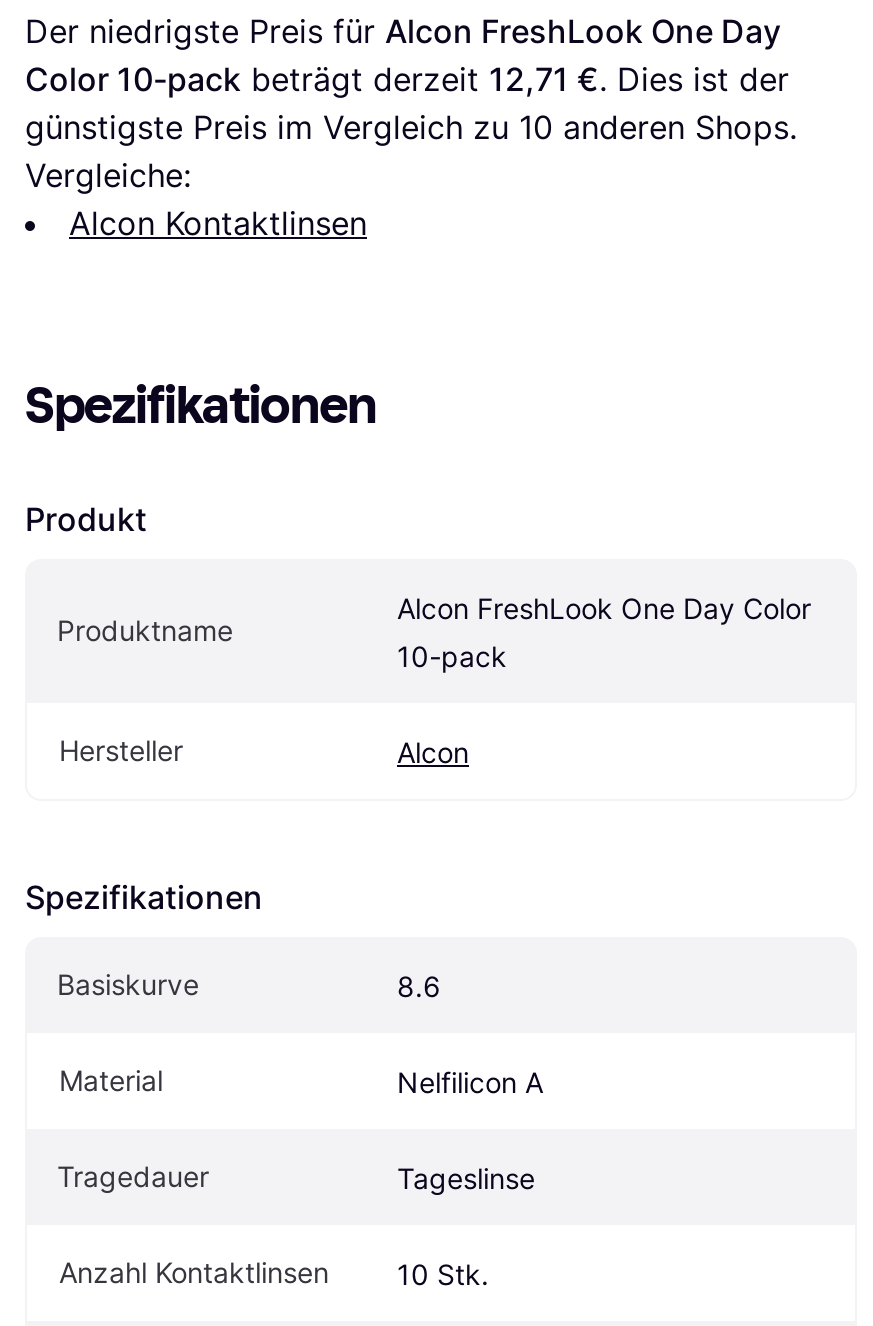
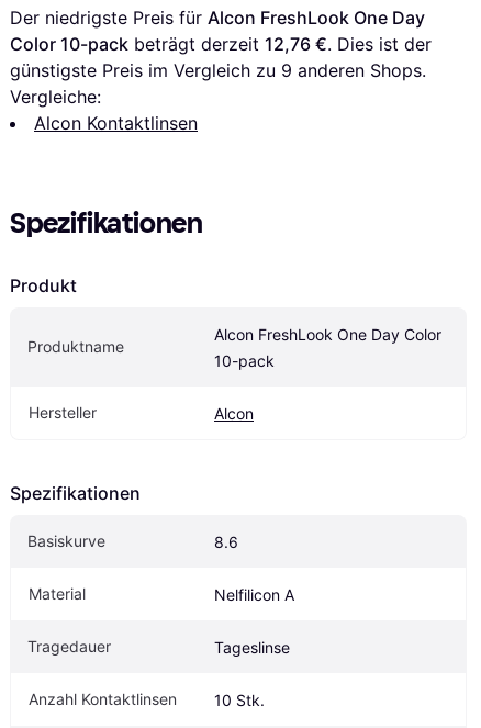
[25,59,789,99] Color 10-pack beträgt derzeit 12,71 €. Dies ist der -> [10,33,432,55] Color 10-pack beträgt derzeit 12,76 €. Dies ist der
[25,107,797,147] günstigste Preis im Vergleich zu 10 anderen Shops. -> [10,59,426,81] günstigste Preis im Vergleich zu 9 anderen Shops.

